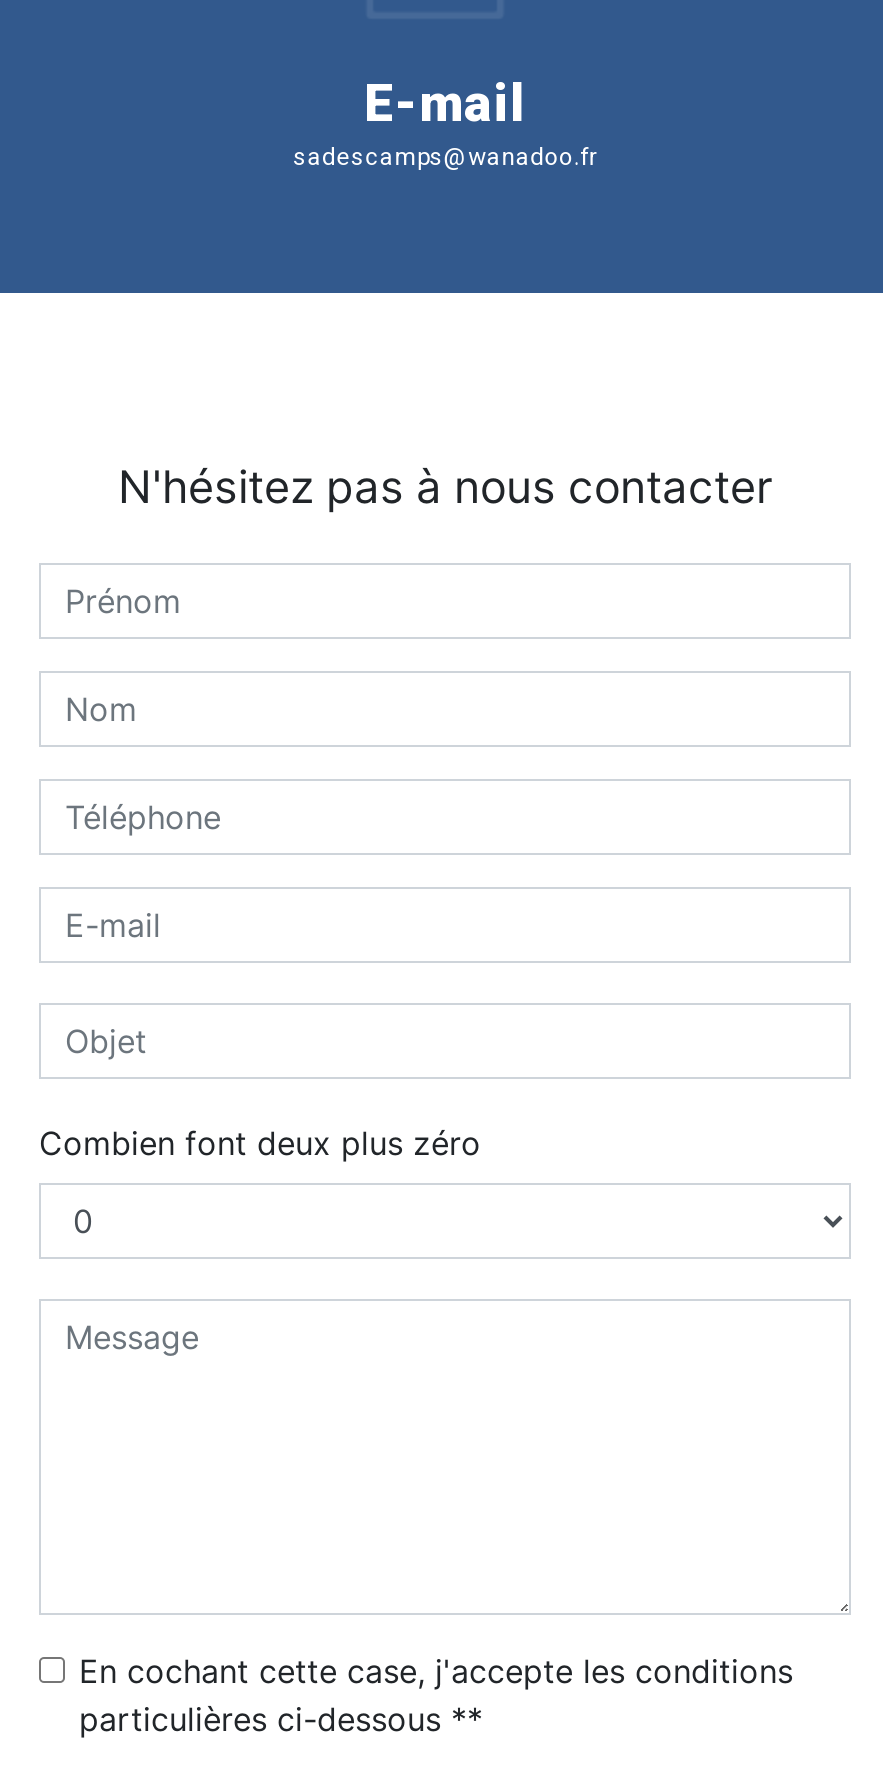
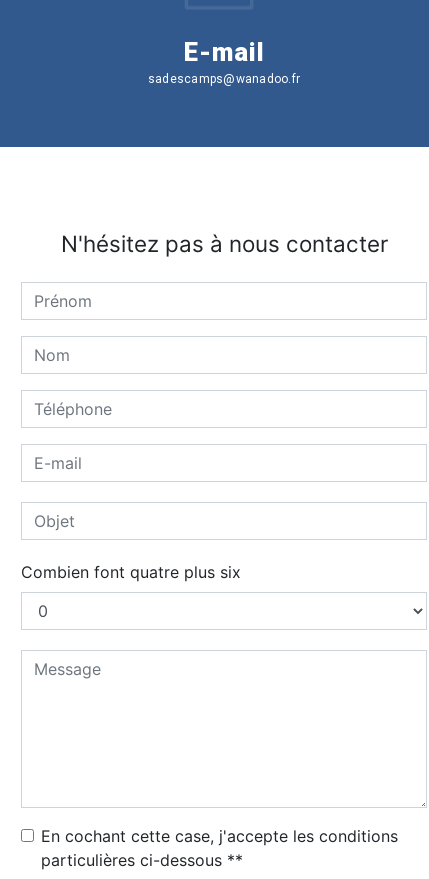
[39,1124,481,1164] Combien font deux plus zéro -> [21,562,241,582] Combien font quatre plus six

